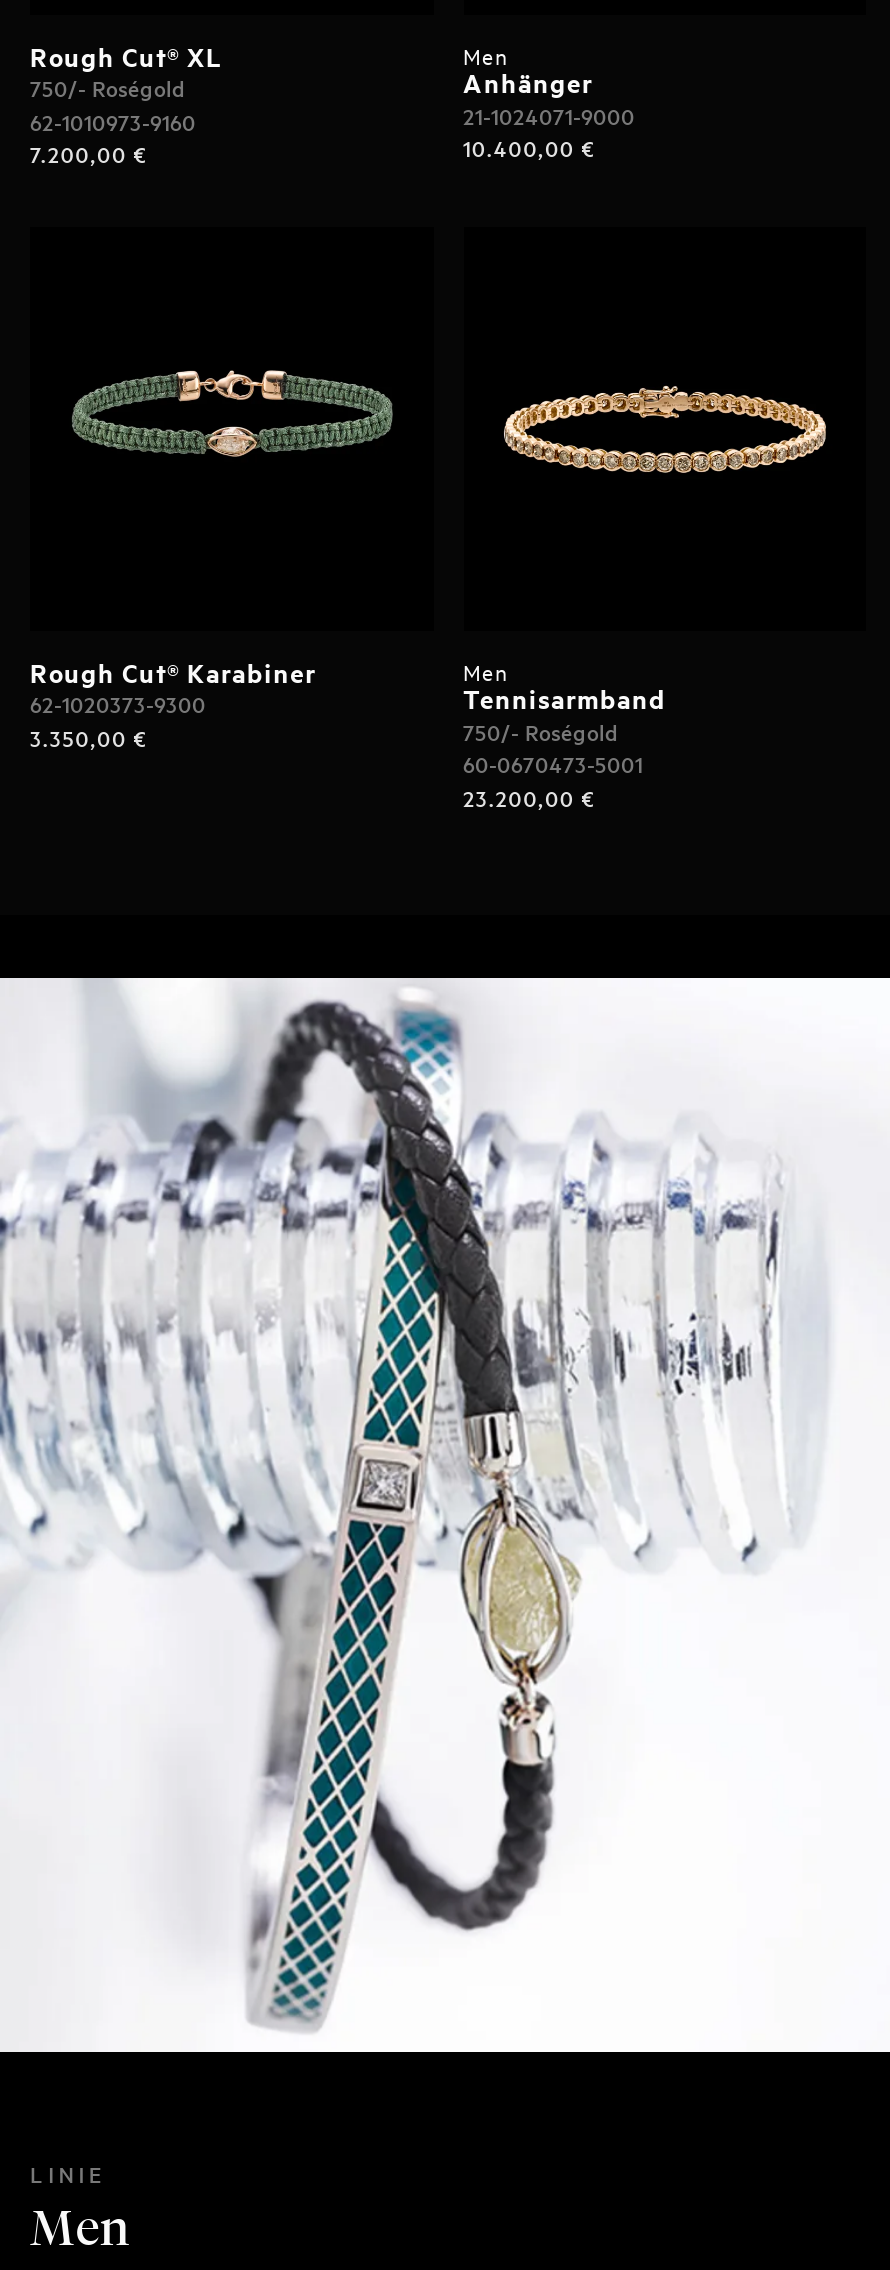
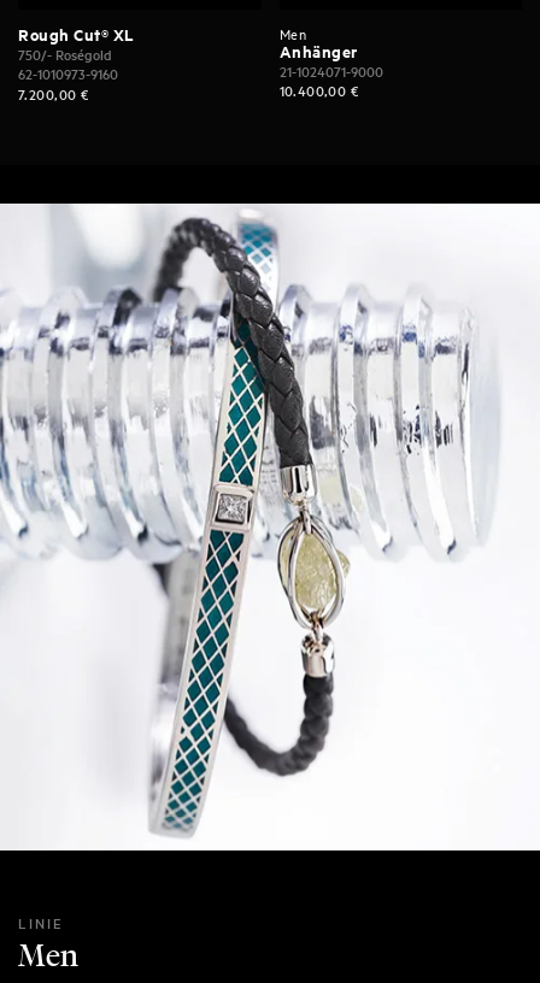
[70,369,394,459] [image] -> none
[502,385,828,475] [image] -> none
[30,652,316,754] Rough Cut® Karabiner | 62-1020373-9300 | 3.350,00 € -> none
[463,652,666,814] Men | Tennisarmband | 750/- Roségold | 60-0670473-5001 | 23.200,00 € -> none

